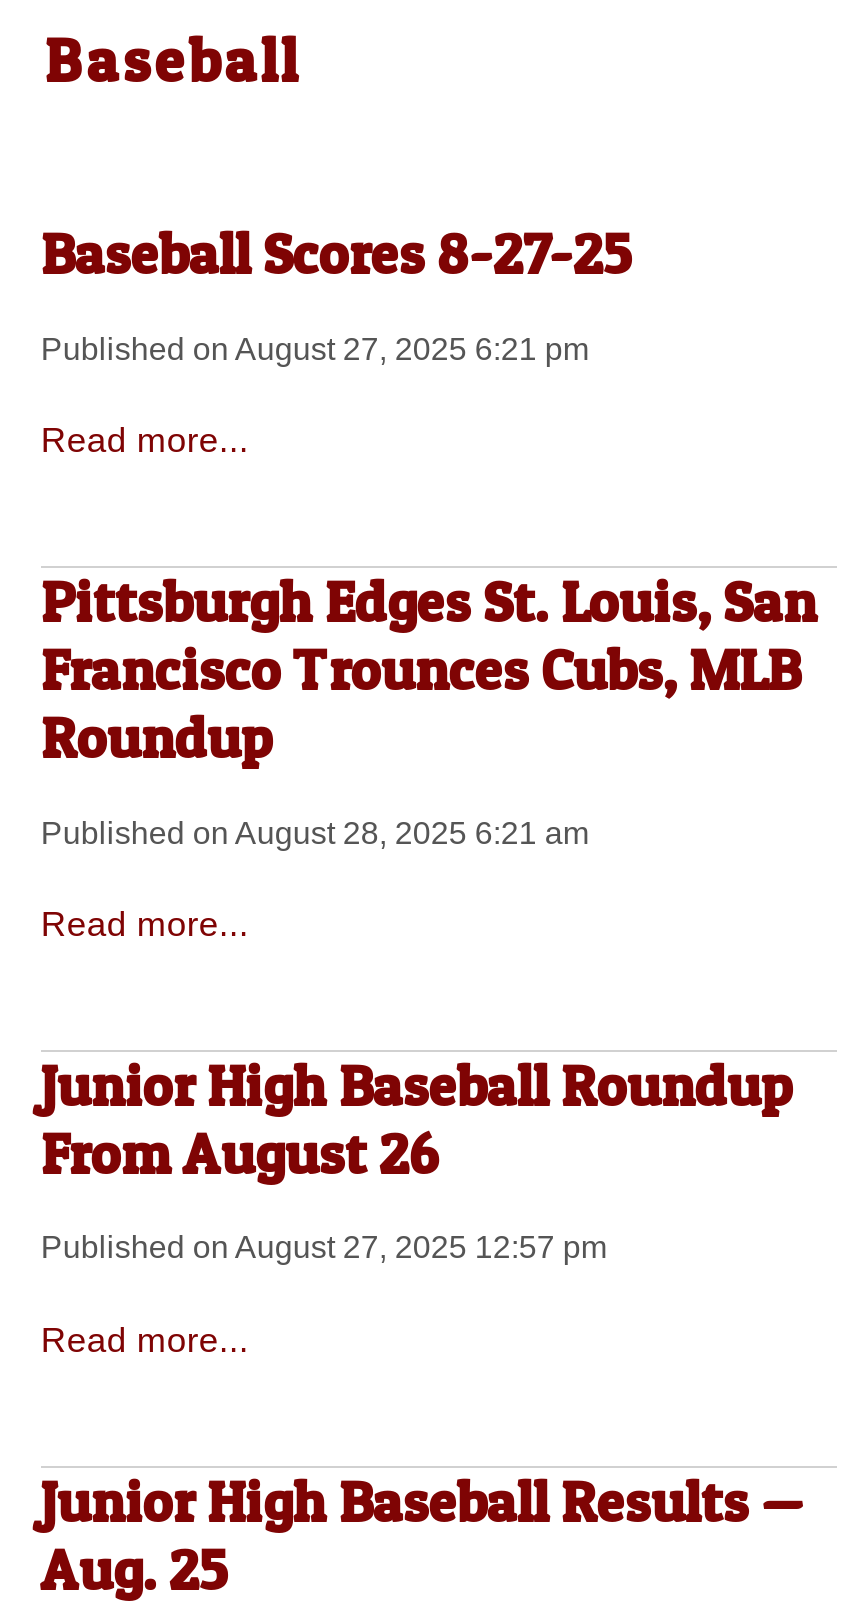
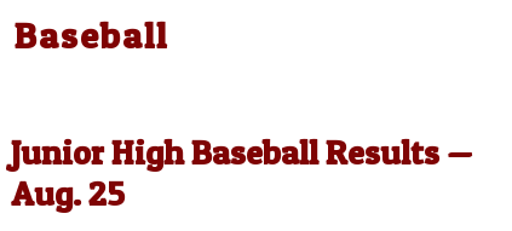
[41,220,817,1359] Baseball Scores 8-27-25 | Published on August 27, 2025 6:21 pm | Read more... | Pittsburgh Edges St. Louis, San | Francisco Trounces Cubs, MLB | Roundup | Published on August 28, 2025 6:21 am | Read more... | Junior High Baseball Roundup | From August 26 | Published on August 27, 2025 12:57 pm | Read more... -> none

